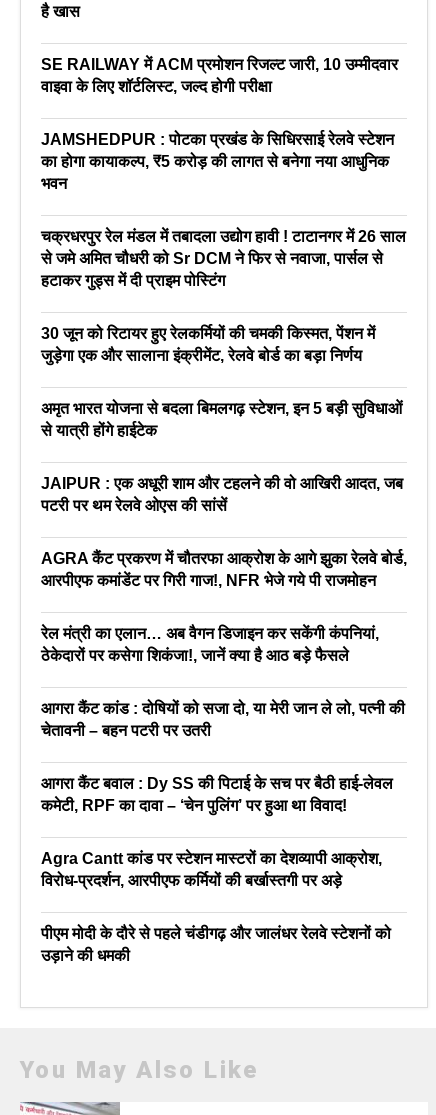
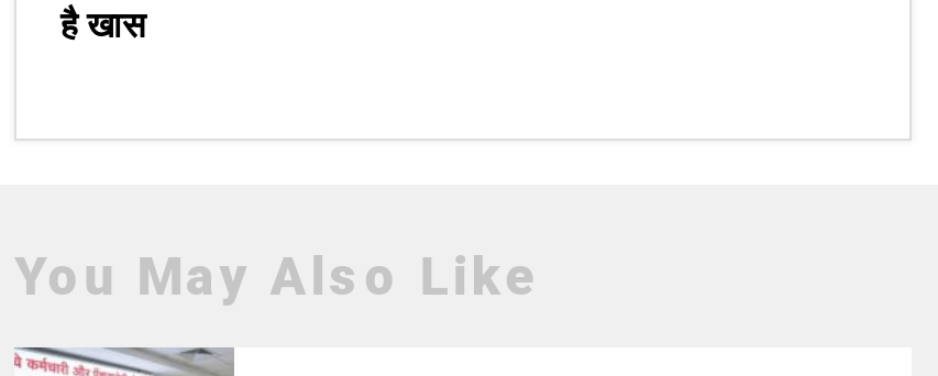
[41,56,407,964] SE RAILWAY में ACM प्रमोशन रिजल्ट जारी, 10 उम्मीदवार | वाइवा के लिए शॉर्टलिस्ट, जल्द होगी परीक्षा | JAMSHEDPUR : पोटका प्रखंड के सिधिरसाई रेलवे स्टेशन | का होगा कायाकल्प, ₹5 करोड़ की लागत से बनेगा नया आधुनिक | भवन | चक्रधरपुर रेल मंडल में तबादला उद्योग हावी ! टाटानगर में 26 साल | से जमे अमित चौधरी को Sr DCM ने फिर से नवाजा, पार्सल से | हटाकर गुड्स में दी प्राइम पोस्टिंग | 30 जून को रिटायर हुए रेलकर्मियों की चमकी किस्मत, पेंशन में | जुड़ेगा एक और सालाना इंक्रीमेंट, रेलवे बोर्ड का बड़ा निर्णय | अमृत भारत योजना से बदला बिमलगढ़ स्टेशन, इन 5 बड़ी सुविधाओं | से यात्री होंगे हाईटेक | JAIPUR : एक अधूरी शाम और टहलने की वो आखिरी आदत, जब | पटरी पर थम रेलवे ओएस की सांसें | AGRA कैंट प्रकरण में चौतरफा आक्रोश के आगे झुका रेलवे बोर्ड, | आरपीएफ कमांडेंट पर गिरी गाज!, NFR भेजे गये पी राजमोहन | रेल मंत्री का एलान… अब वैगन डिजाइन कर सकेंगी कंपनियां, | ठेकेदारों पर कसेगा शिकंजा!, जानें क्या है आठ बड़े फैसले | आगरा कैंट कांड : दोषियों को सजा दो, या मेरी जान ले लो, पत्नी की | चेतावनी – बहन पटरी पर उतरी | आगरा कैंट बवाल : Dy SS की पिटाई के सच पर बैठी हाई-लेवल | कमेटी, RPF का दावा – ‘चेन पुलिंग’ पर हुआ था विवाद! | Agra Cantt कांड पर स्टेशन मास्टरों का देशव्यापी आक्रोश, | विरोध-प्रदर्शन, आरपीएफ कर्मियों की बर्खास्तगी पर अड़े | पीएम मोदी के दौरे से पहले चंडीगढ़ और जालंधर रेलवे स्टेशनों को | उड़ाने की धमकी -> none

